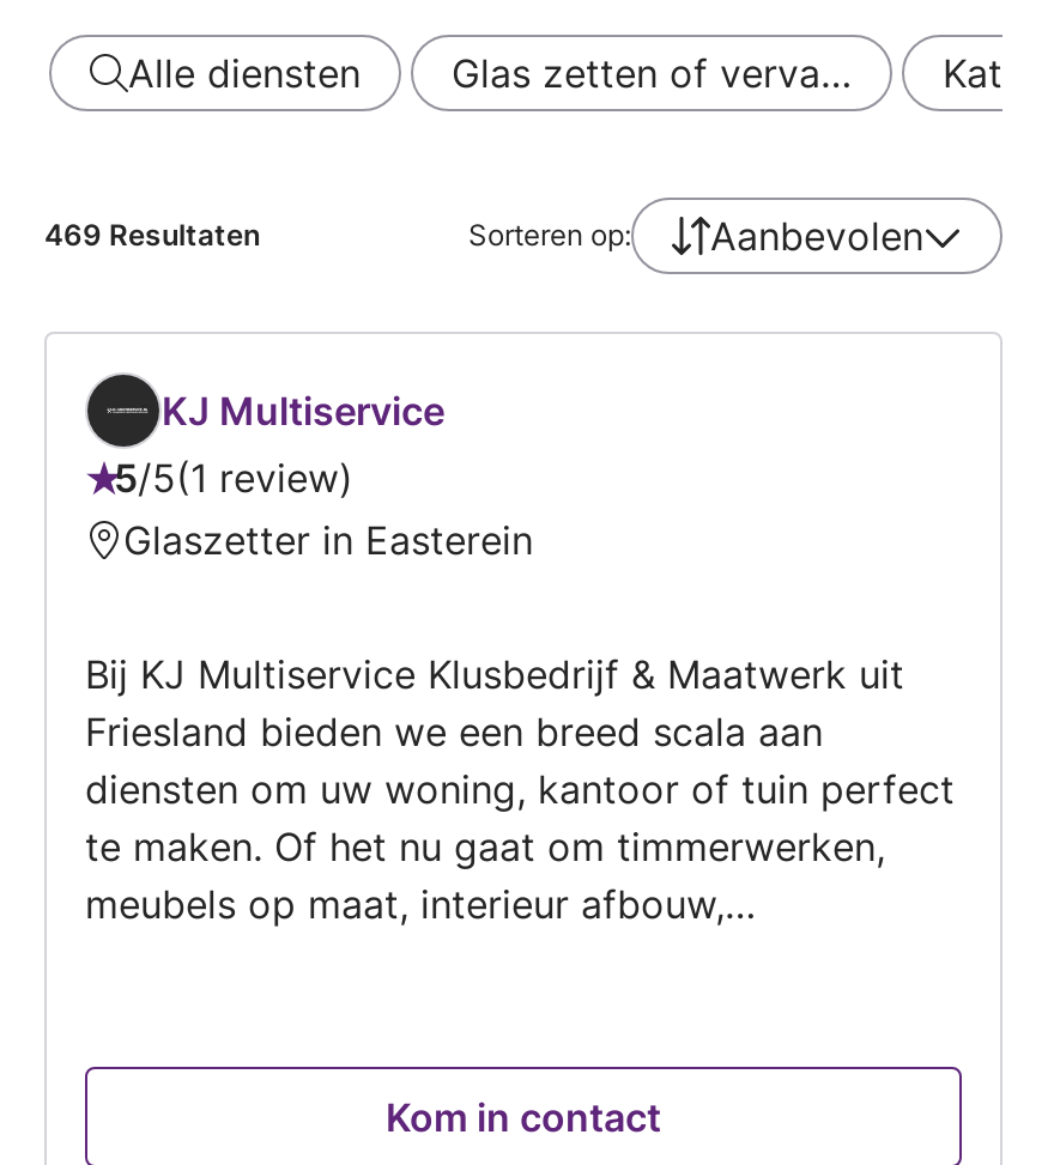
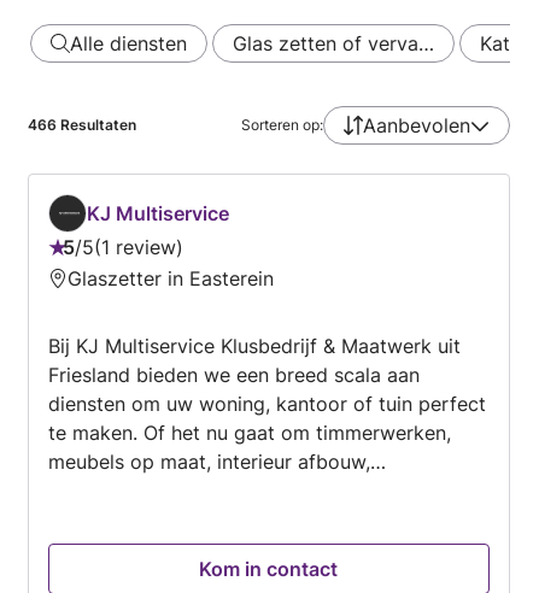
[44,217,260,253] 469 Resultaten -> [28,116,136,134] 466 Resultaten

